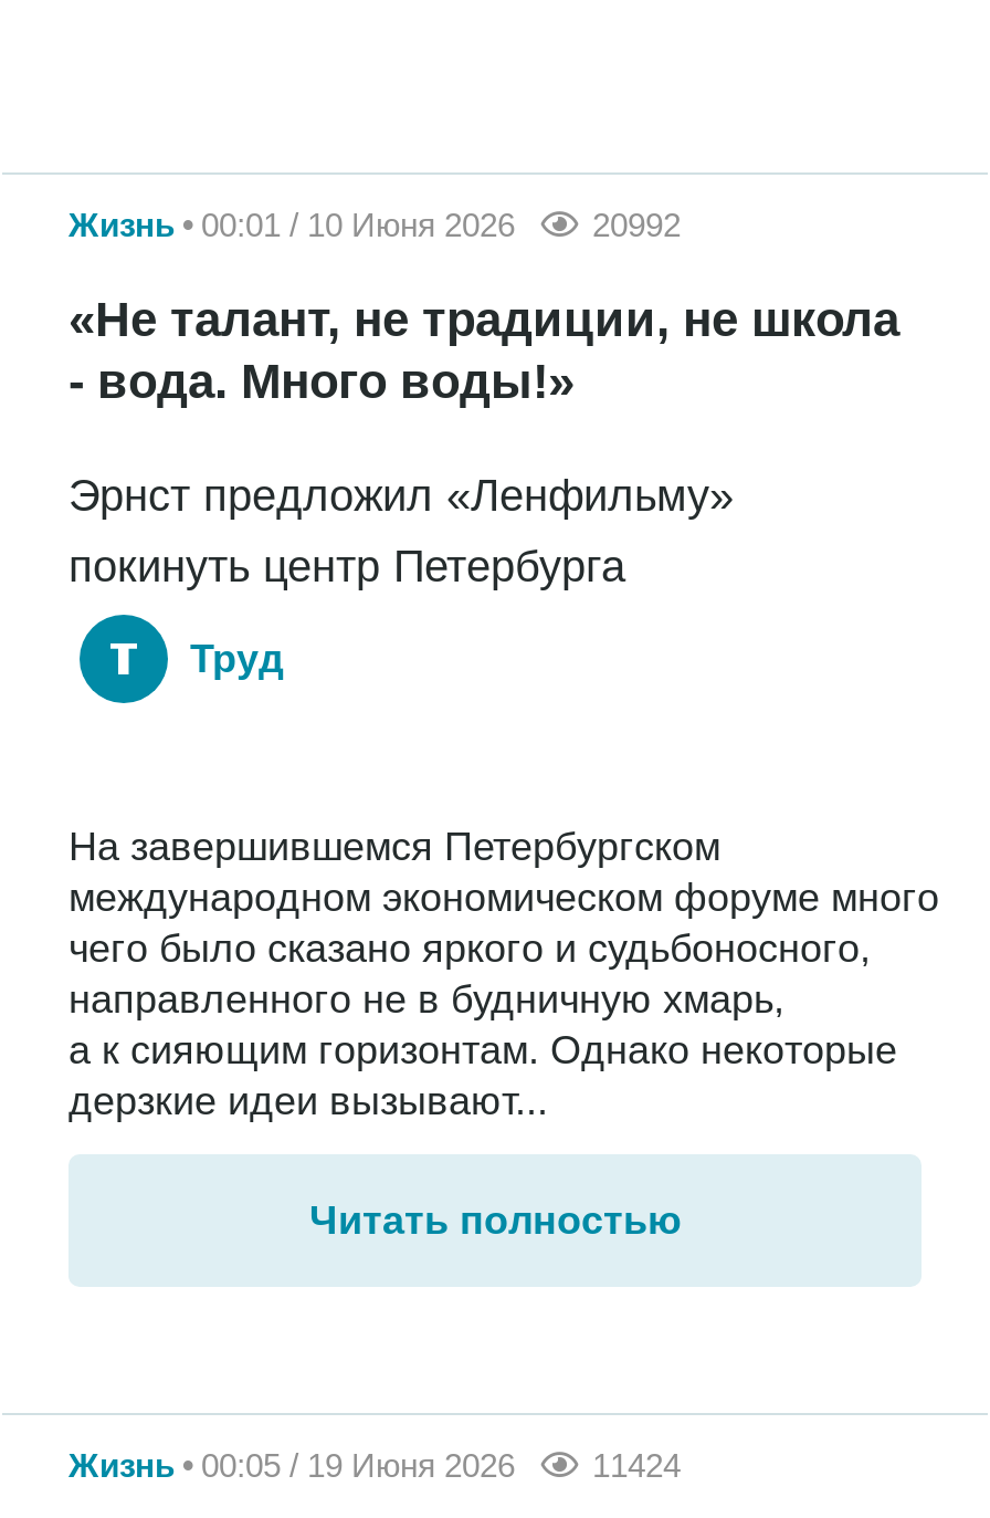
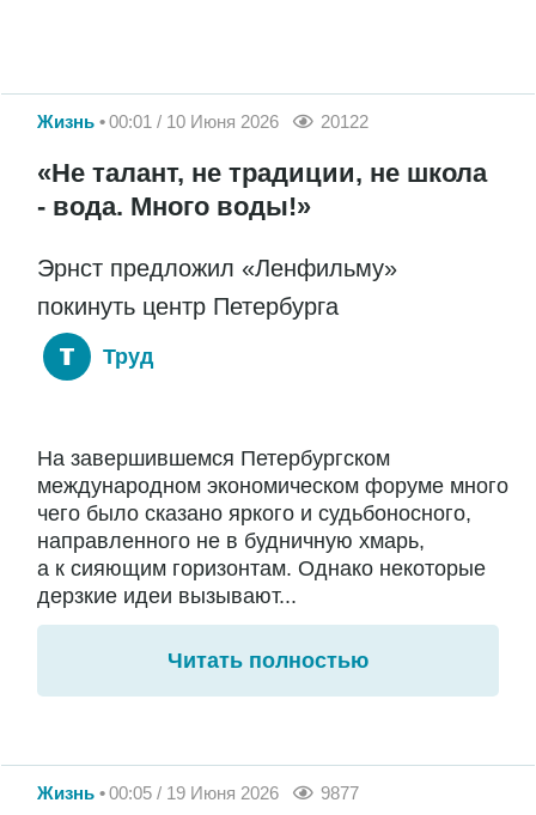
[592,206,681,244] 20992 -> [321,112,368,132] 20122
[592,1447,681,1485] 11424 -> [321,783,359,804] 9877

